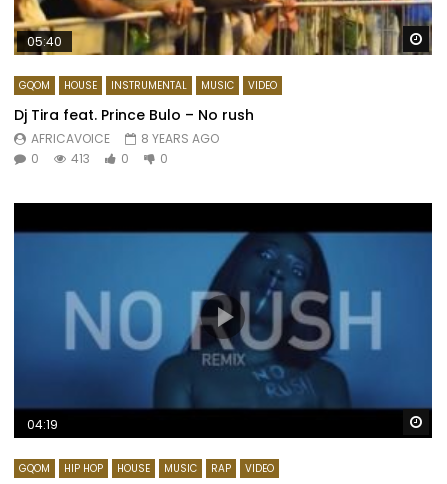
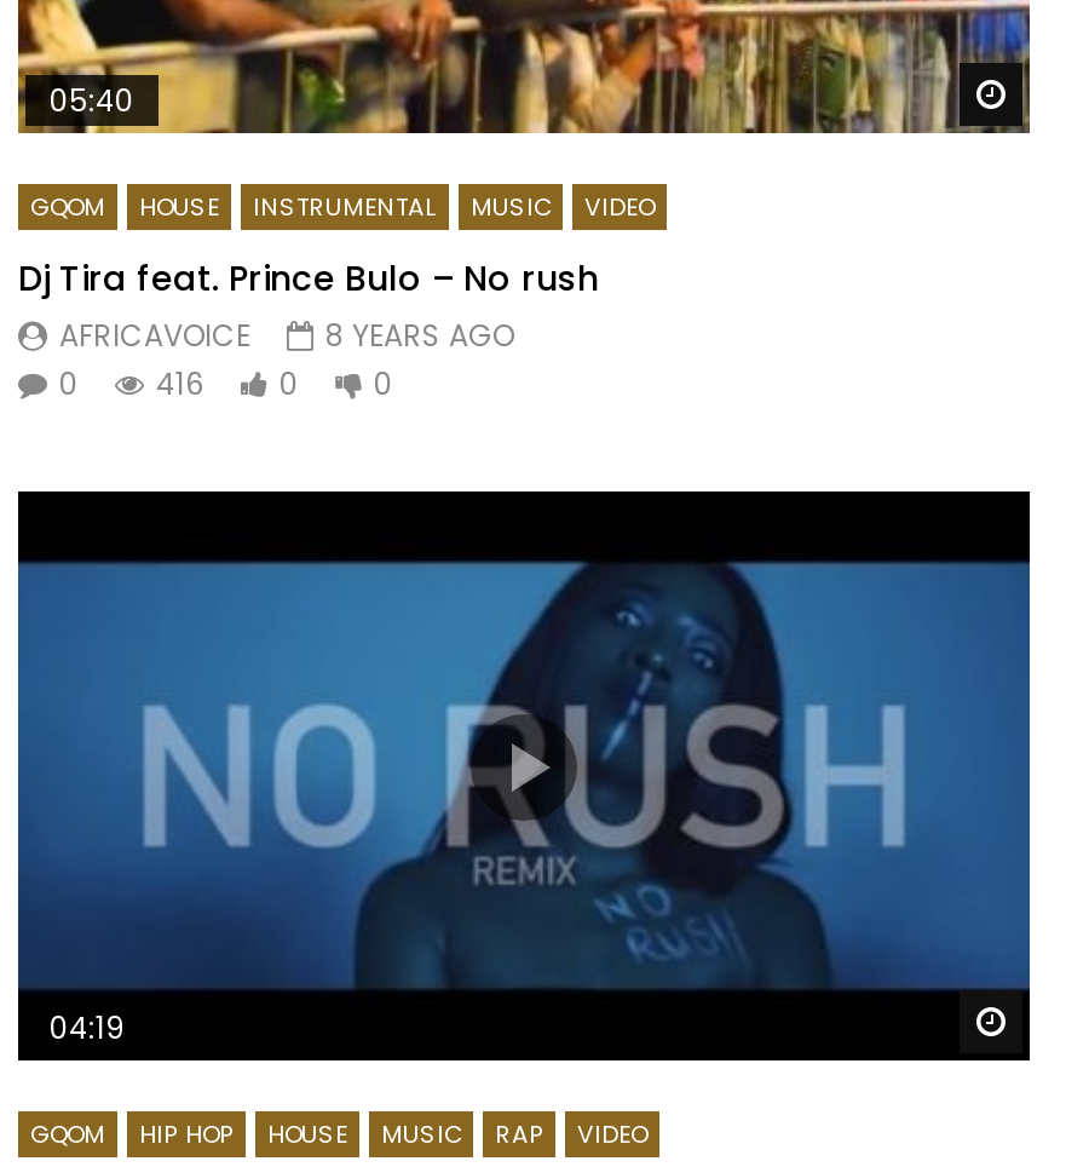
[31,149,168,166] 0 413 0 0 -> [59,362,393,403] 0 416 0 0

